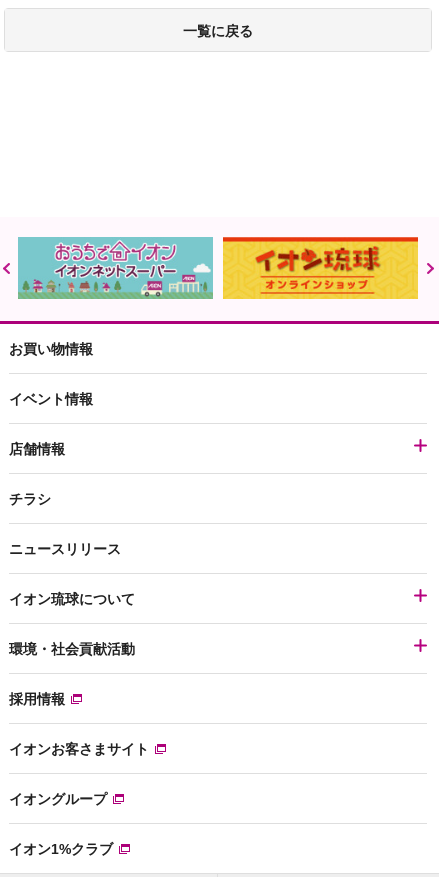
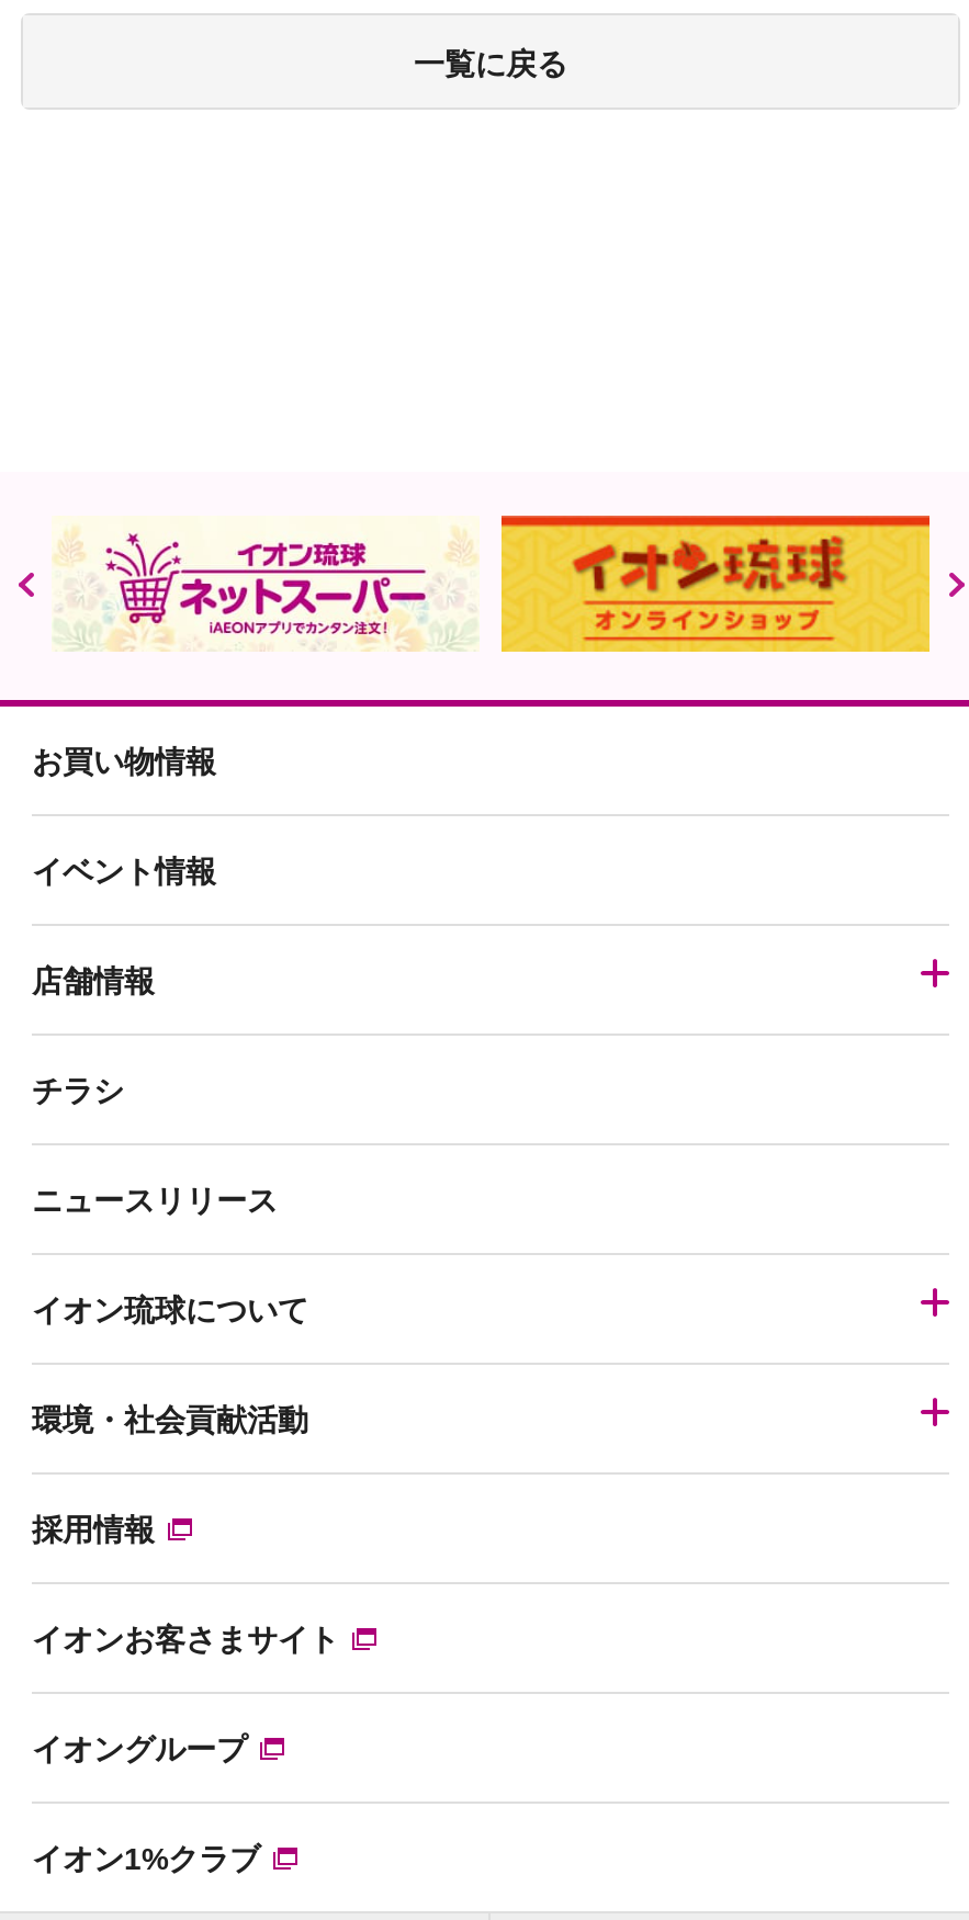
[17,236,214,300] [image] -> [52,516,480,652] [image]

